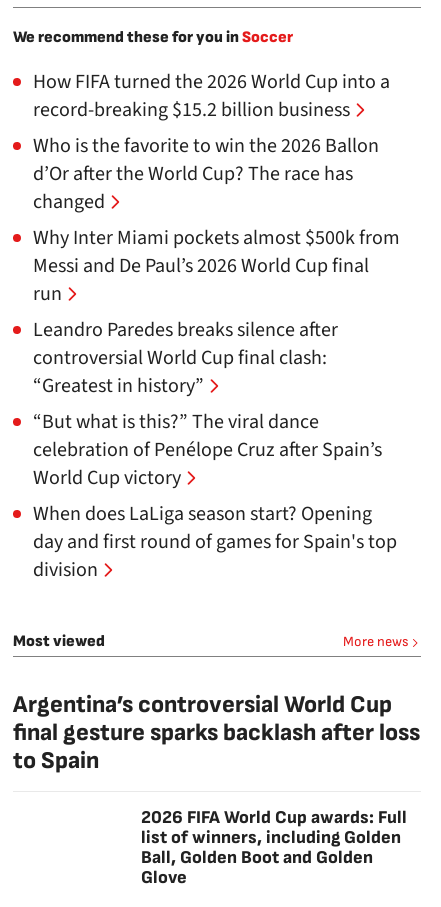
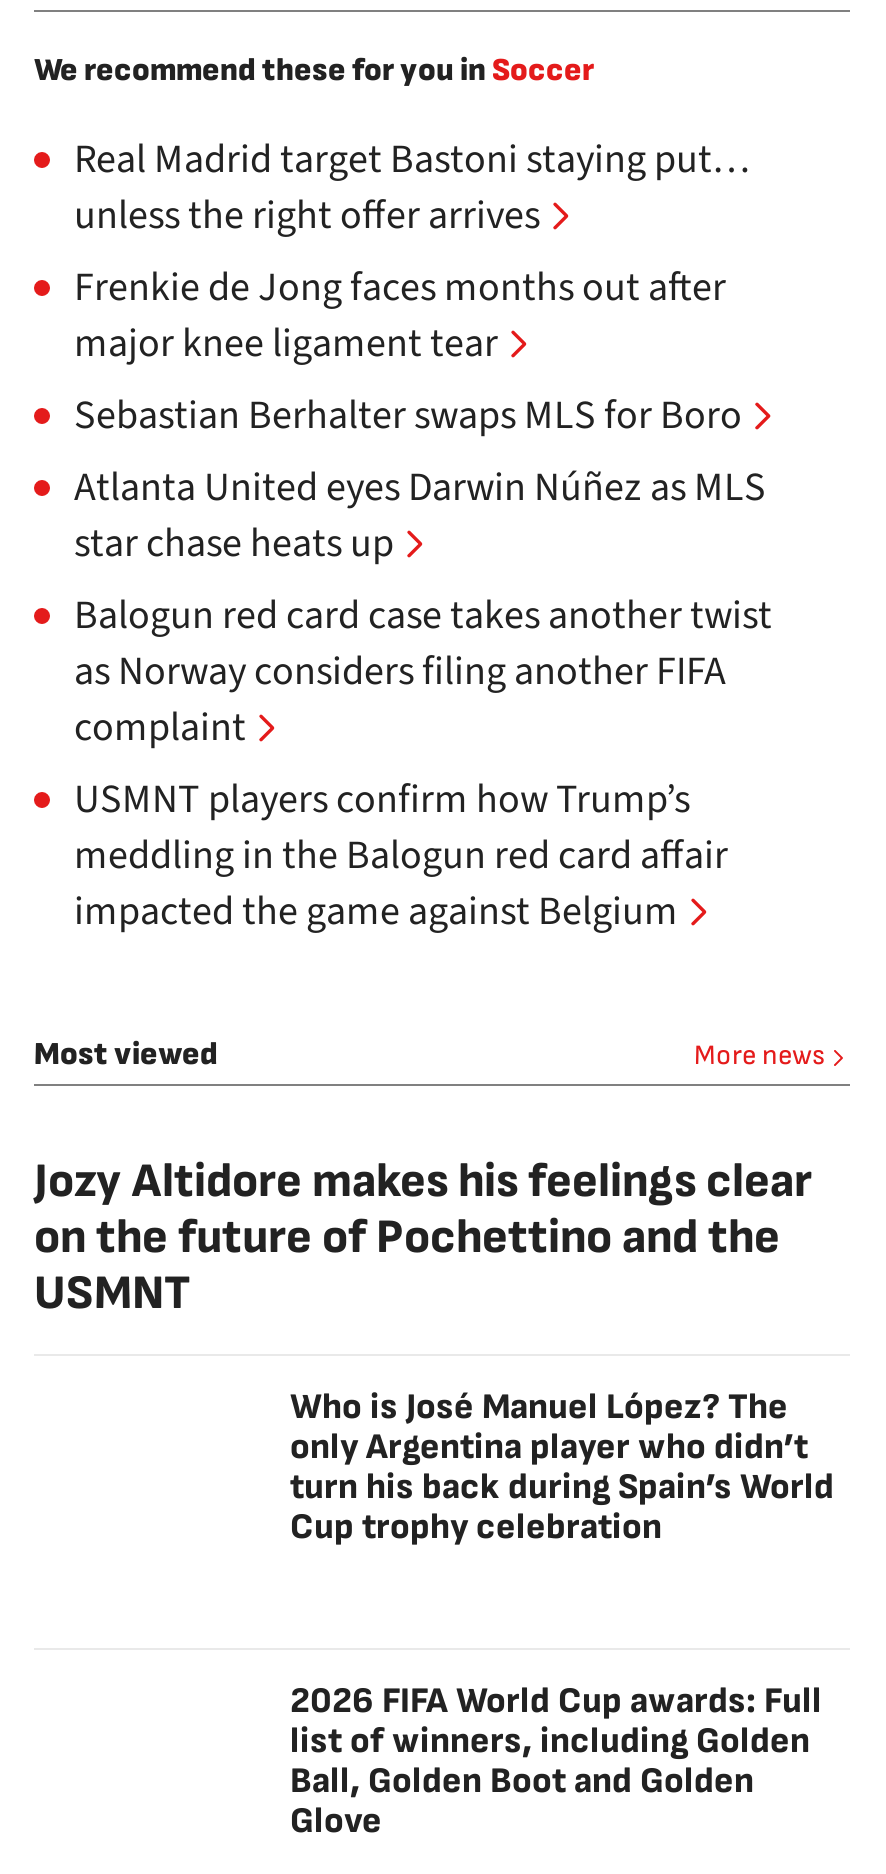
[33,68,400,584] How FIFA turned the 2026 World Cup into a | record-breaking $15.2 billion business | Who is the favorite to win the 2026 Ballon | d’Or after the World Cup? The race has | changed | Why Inter Miami pockets almost $500k from | Messi and De Paul’s 2026 World Cup final | run | Leandro Paredes breaks silence after | controversial World Cup final clash: | “Greatest in history” | “But what is this?” The viral dance | celebration of Penélope Cruz after Spain’s | World Cup victory | When does LaLiga season start? Opening | day and first round of games for Spain's top | division -> [74,132,772,940] Real Madrid target Bastoni staying put… | unless the right offer arrives | Frenkie de Jong faces months out after | major knee ligament tear | Sebastian Berhalter swaps MLS for Boro | Atlanta United eyes Darwin Núñez as MLS | star chase heats up | Balogun red card case takes another twist | as Norway considers filing another FIFA | complaint | USMNT players confirm how Trump’s | meddling in the Balogun red card affair | impacted the game against Belgium
moved [13,632,409,651] -> [34,1036,826,1074]: Most viewed | More news
[13,690,420,775] Argentina’s controversial World Cup | final gesture sparks backlash after loss | to Spain -> [34,1152,834,1548] Jozy Altidore makes his feelings clear | on the future of Pochettino and the | USMNT | Who is José Manuel López? The | only Argentina player who didn’t | turn his back during Spain’s World | Cup trophy celebration

